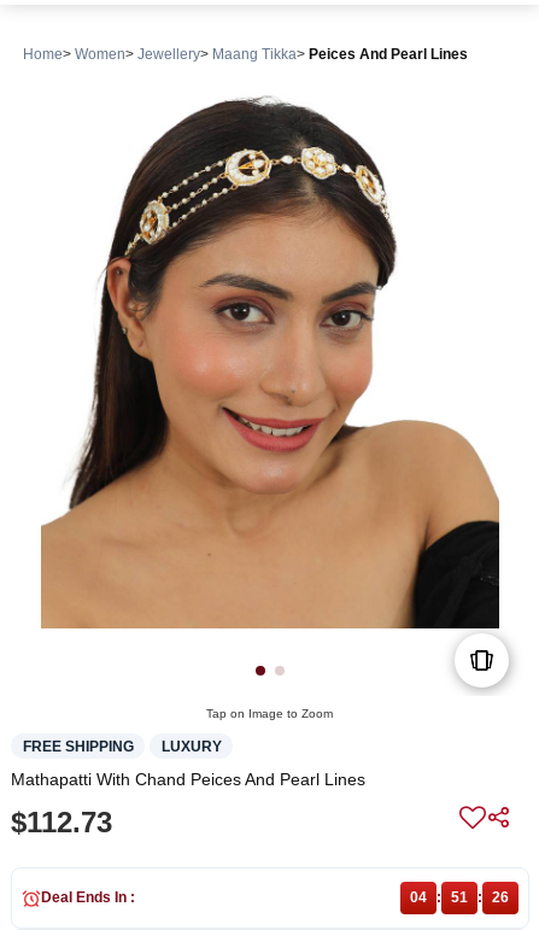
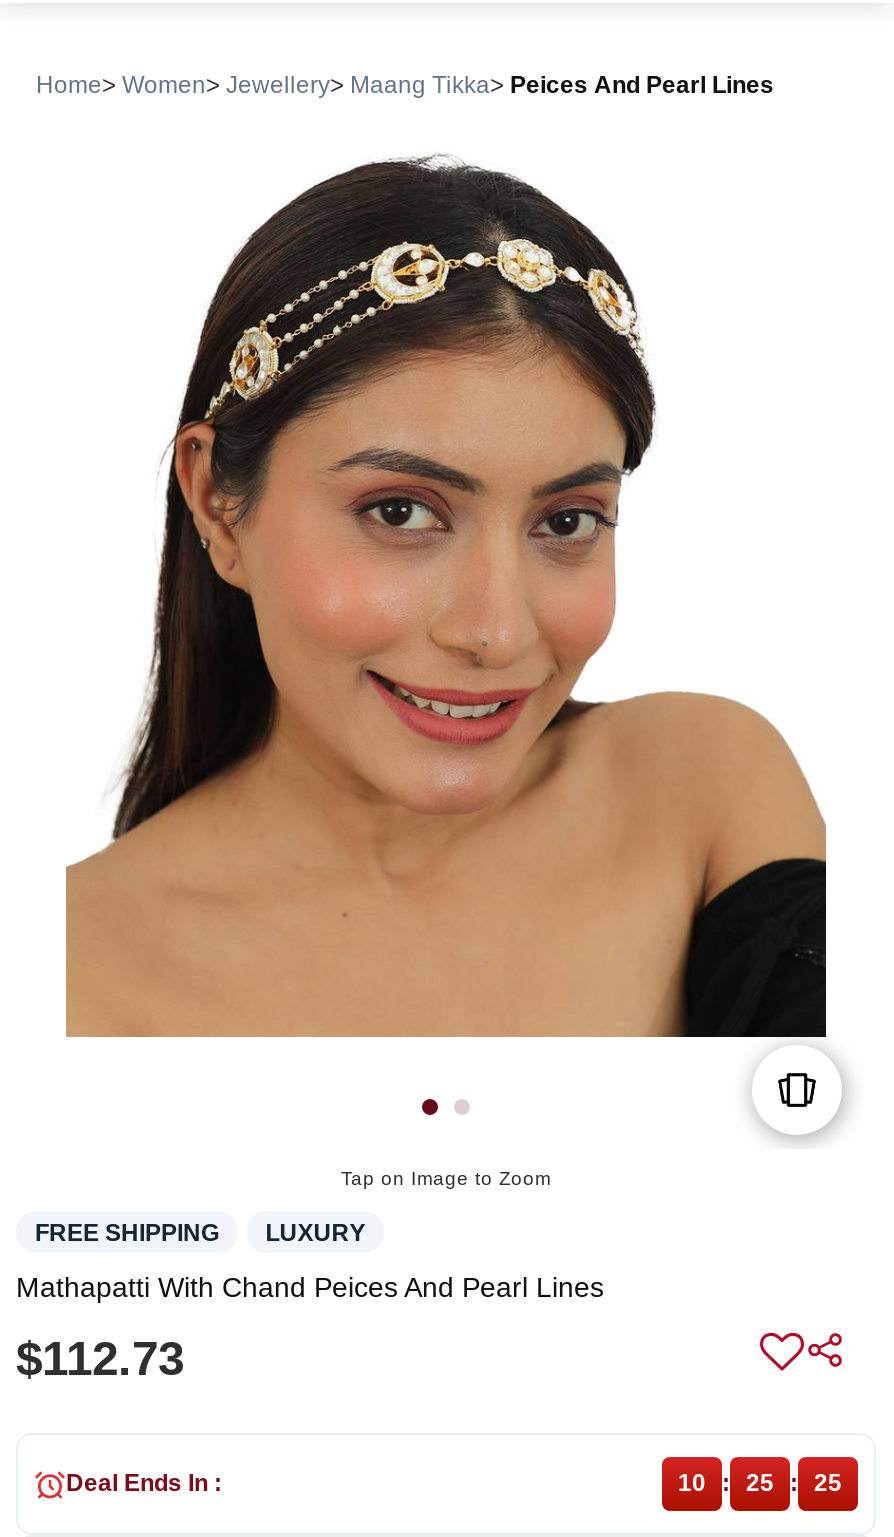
[410,889,509,906] 04 : 51 : 26 -> [678,1470,842,1498] 10 : 25 : 25

